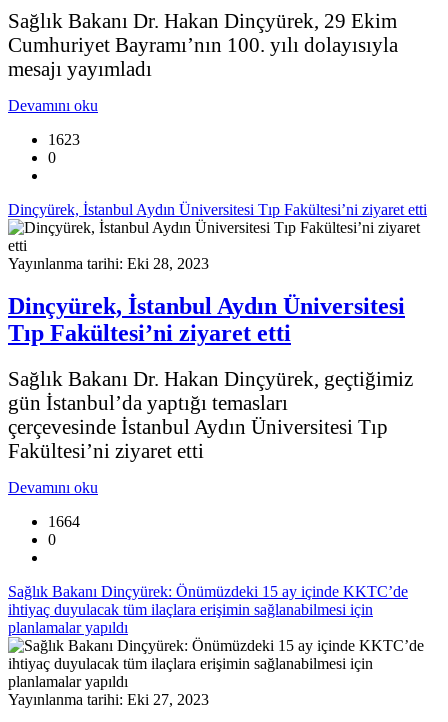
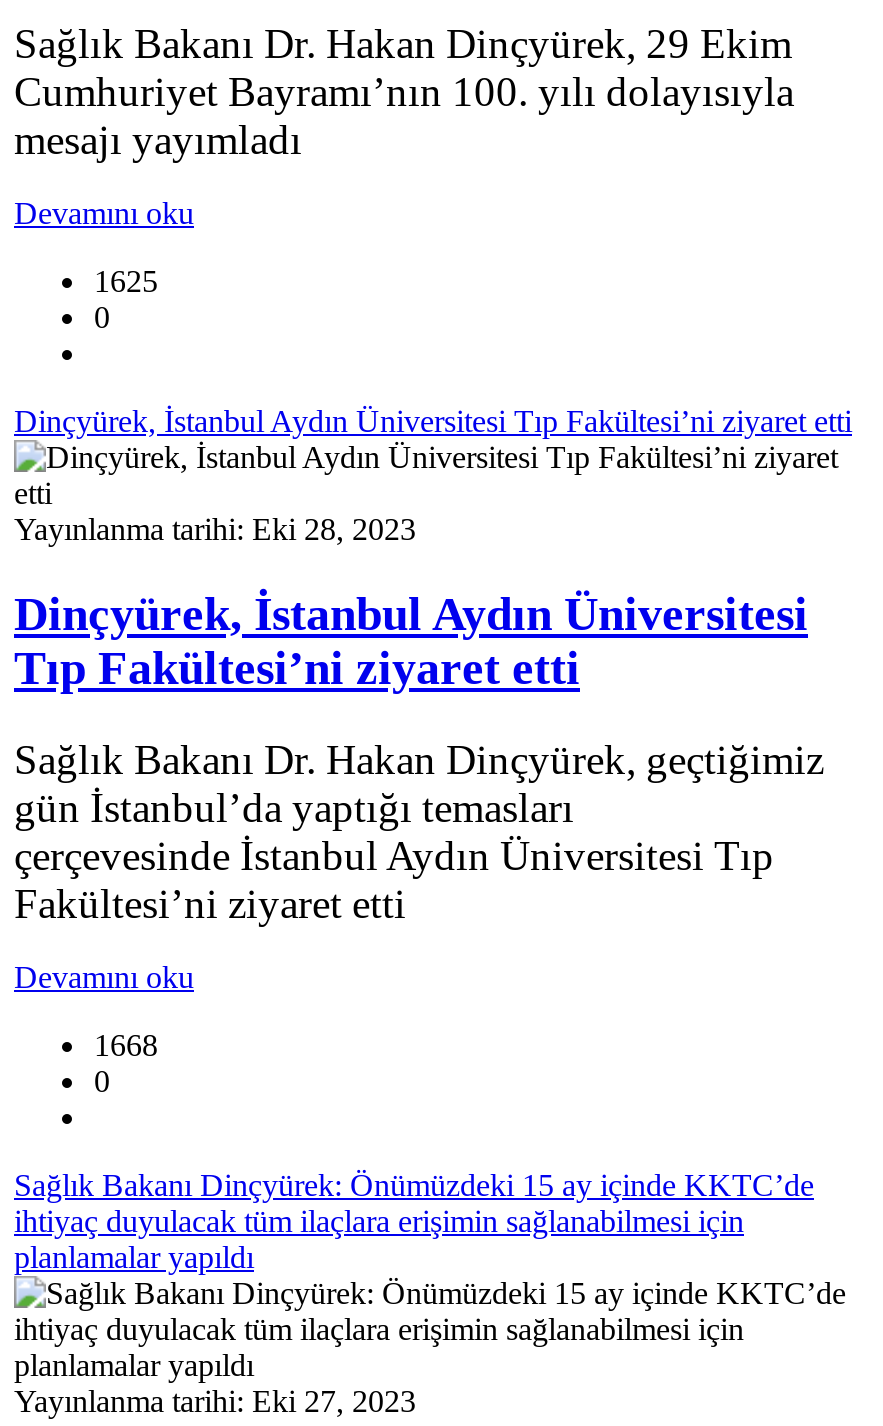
[48,131,80,148] 1623 -> [94,263,158,297] 1625
[48,512,80,529] 1664 -> [94,1027,158,1061] 1668

